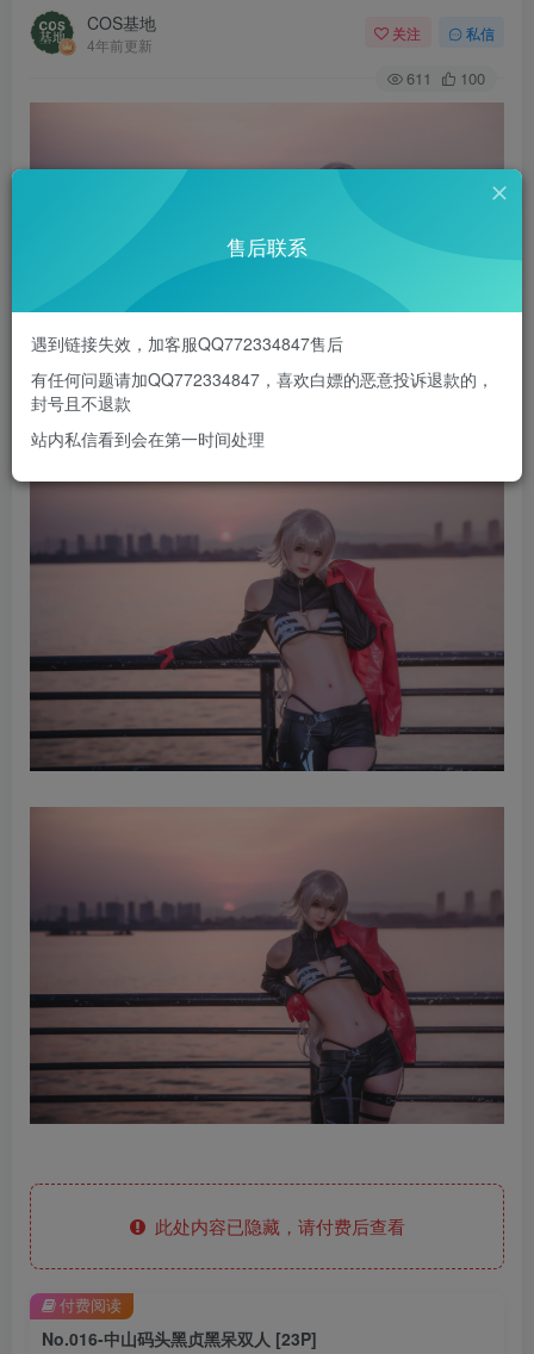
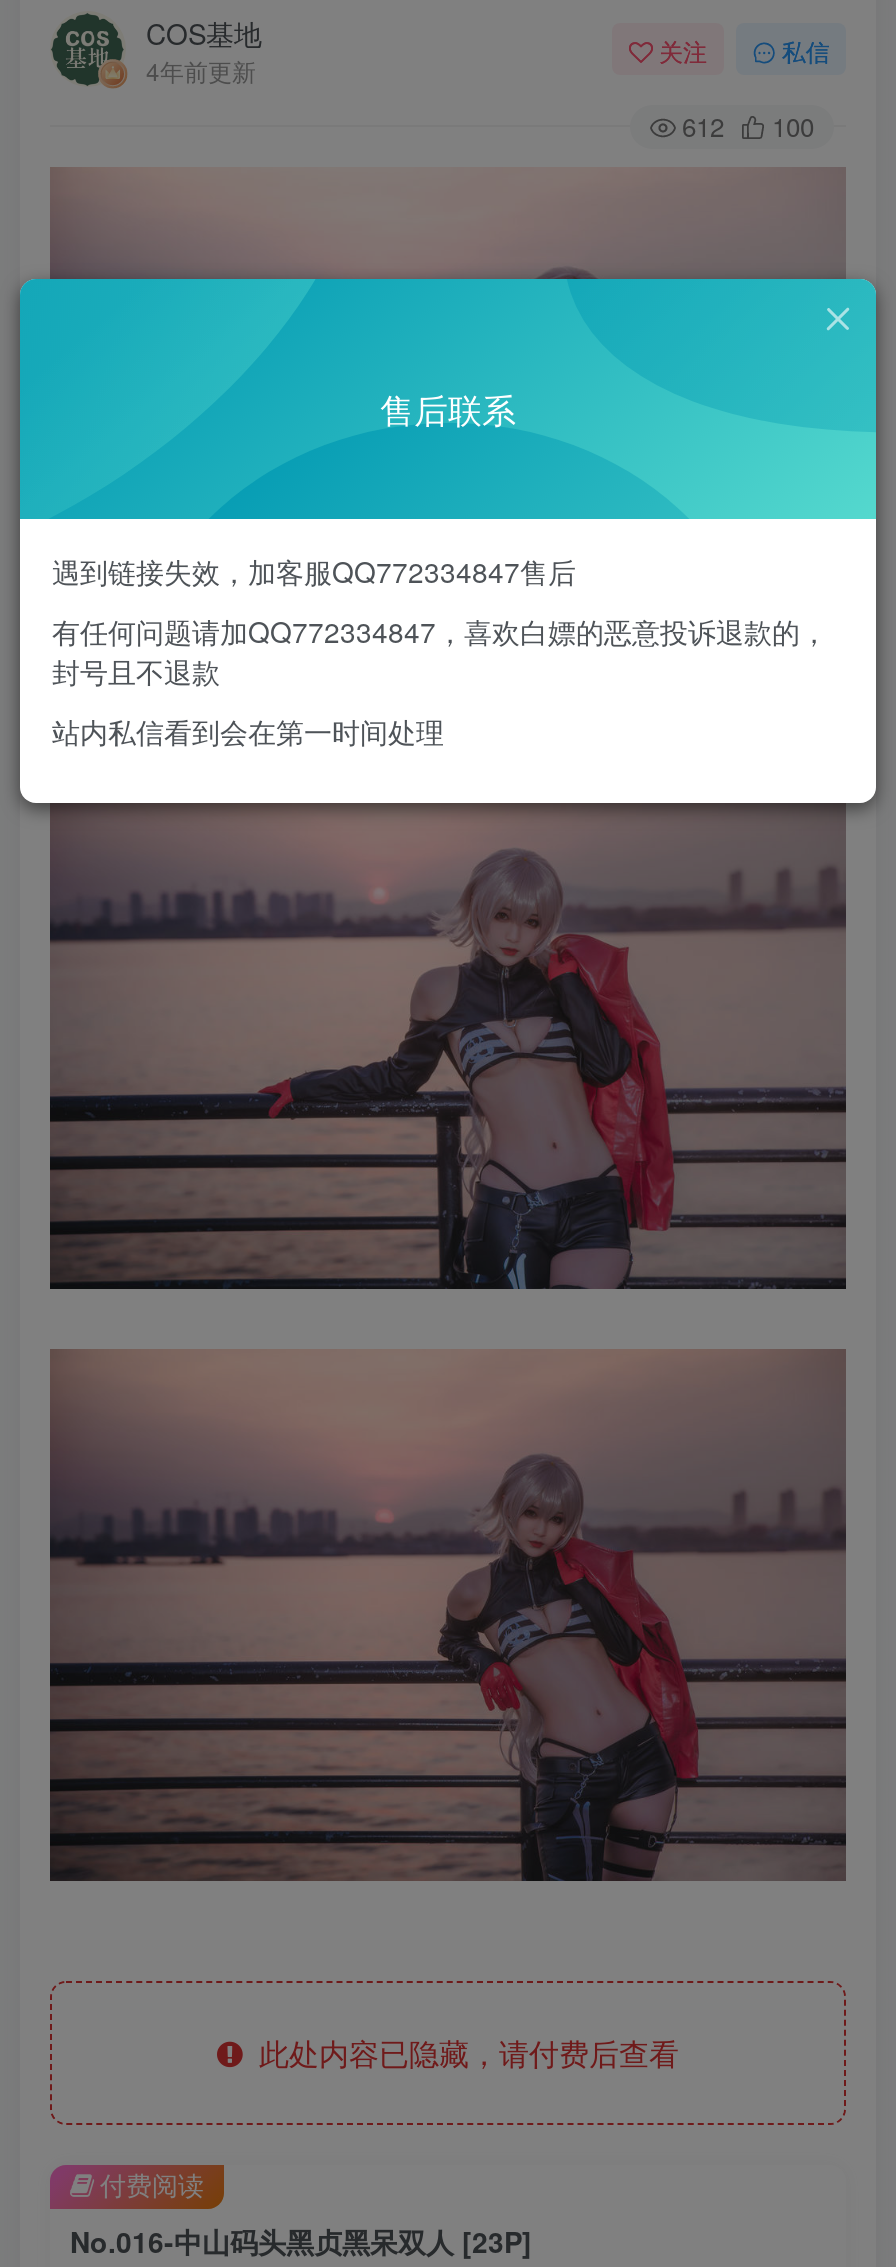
[406,67,485,90] 611 100 -> [682,108,814,146] 612 100

